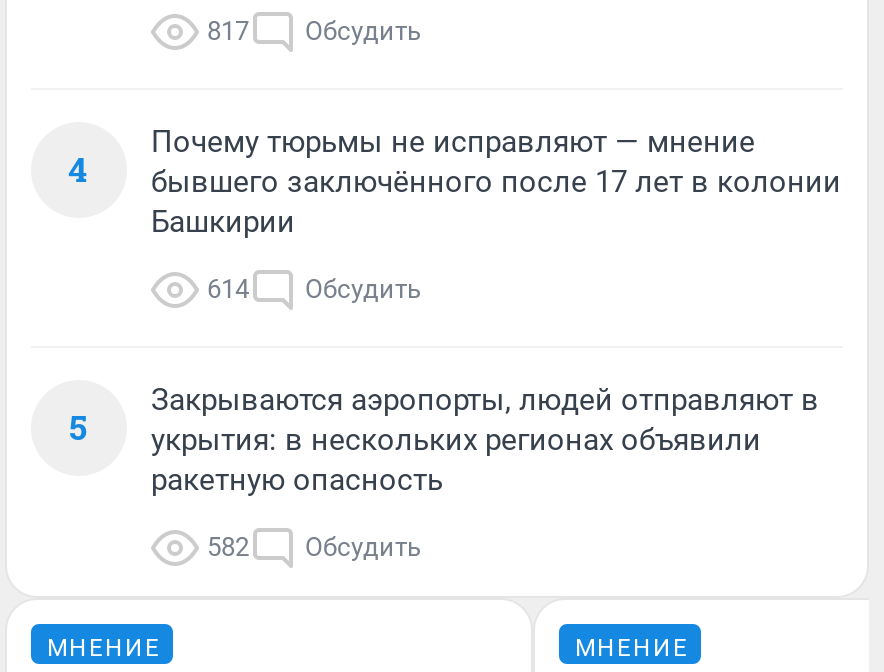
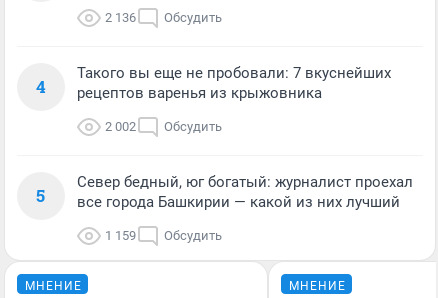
[207,15,421,45] 817 Обсудить -> [105,10,222,25] 2 136 Обсудить
[151,123,841,239] Почему тюрьмы не исправляют — мнение | бывшего заключённого после 17 лет в колонии | Башкирии -> [77,64,391,102] Такого вы еще не пробовали: 7 вкуснейших | рецептов варенья из крыжовника
[207,273,421,303] 614 Обсудить -> [105,119,222,134] 2 002 Обсудить
[151,381,819,497] Закрываются аэропорты, людей отправляют в | укрытия: в нескольких регионах объявили | ракетную опасность -> [77,173,413,211] Север бедный, юг богатый: журналист проехал | все города Башкирии — какой из них лучший
[207,531,421,561] 582 Обсудить -> [105,228,222,243] 1 159 Обсудить

